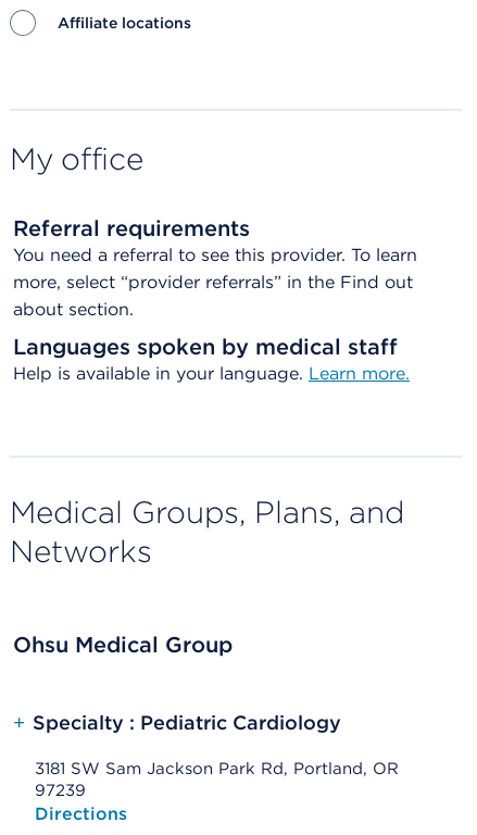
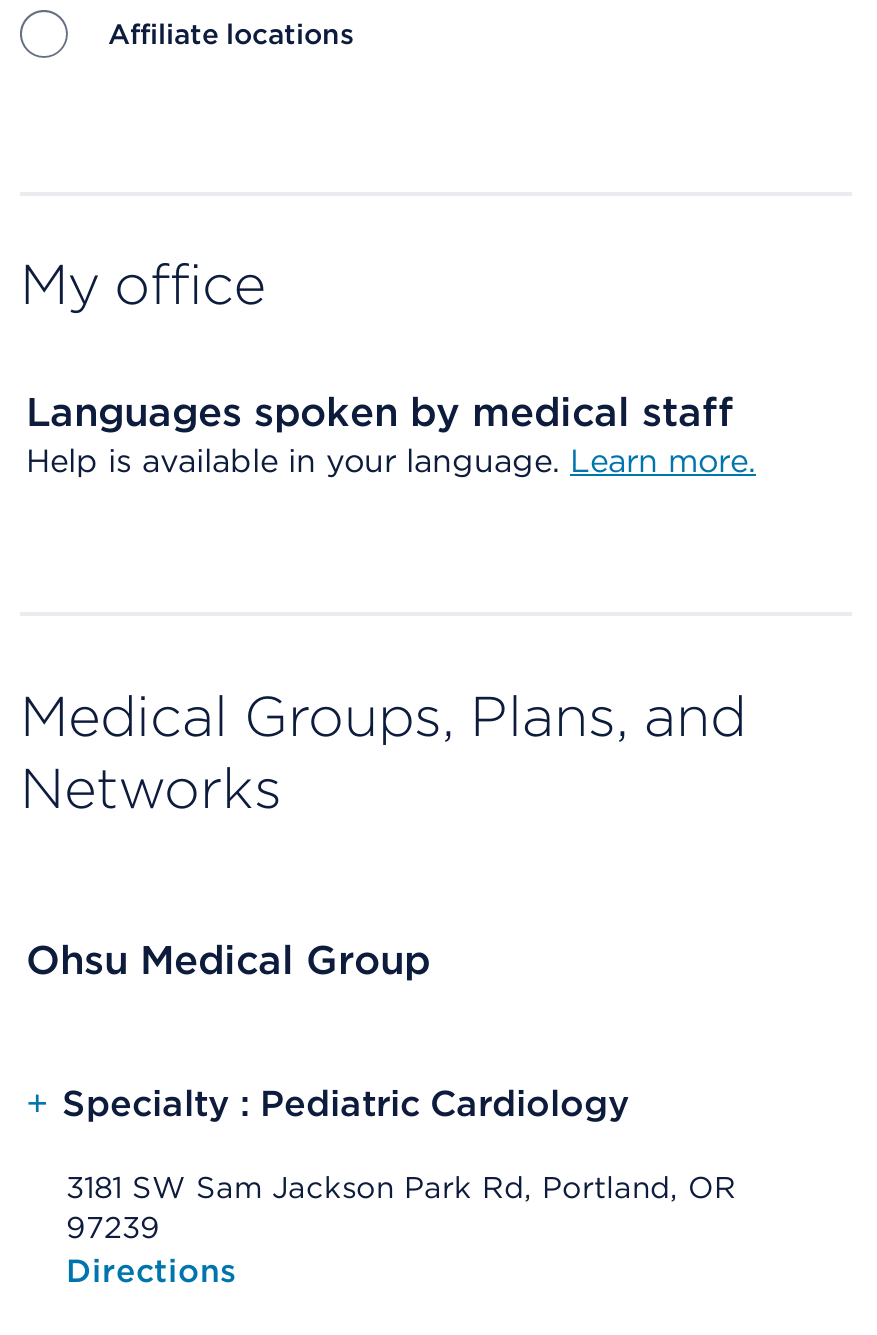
[13,215,417,320] Referral requirements | You need a referral to see this provider. To learn | more, select “provider referrals” in the Find out | about section. -> none

